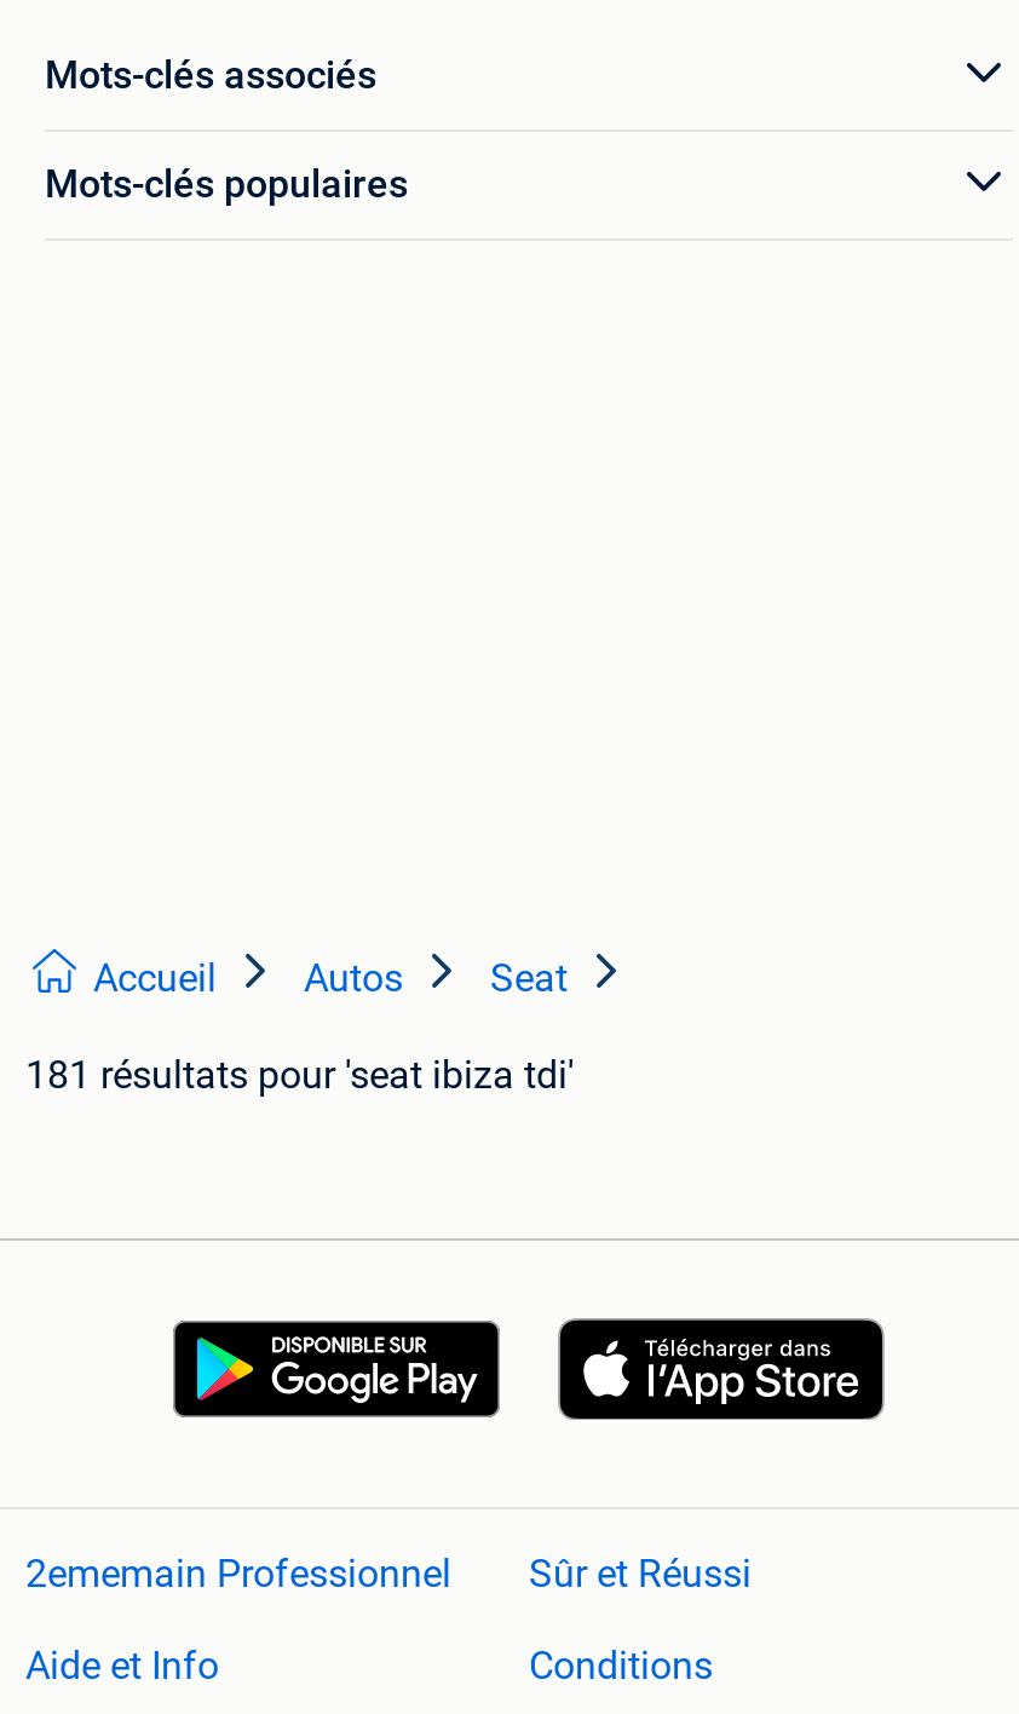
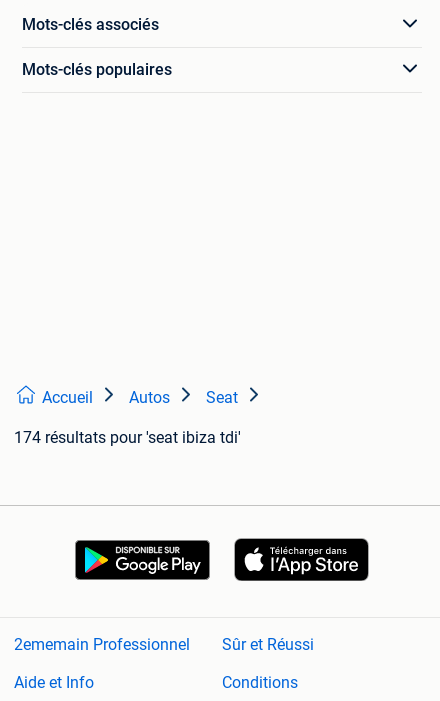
[25,1051,575,1097] 181 résultats pour 'seat ibiza tdi' -> [14,428,241,447] 174 résultats pour 'seat ibiza tdi'

